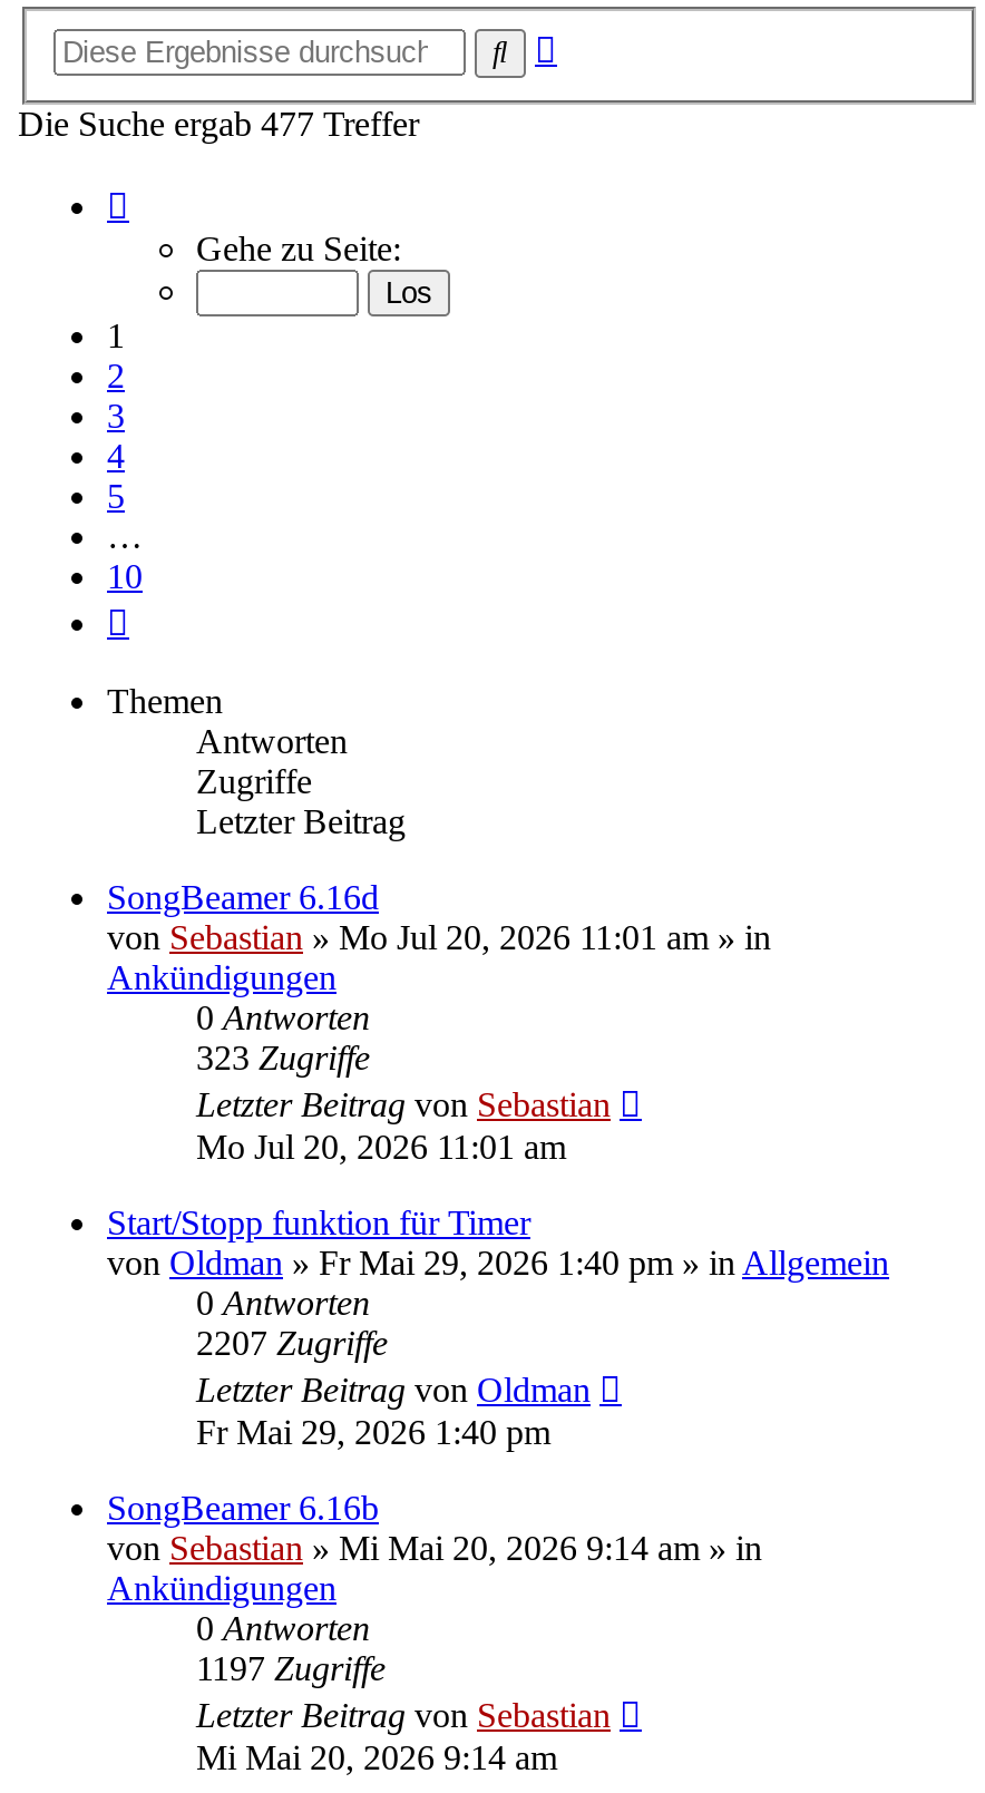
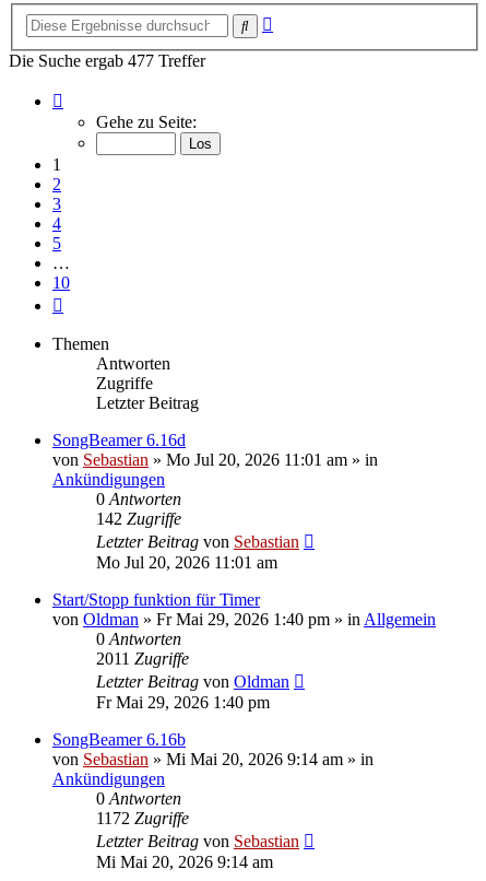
[196,1038,370,1076] 323 Zugriffe -> [96,509,181,528] 142 Zugriffe
[196,1324,388,1362] 2207 Zugriffe -> [96,649,189,668] 2011 Zugriffe
[196,1649,386,1687] 1197 Zugriffe -> [96,809,189,827] 1172 Zugriffe

